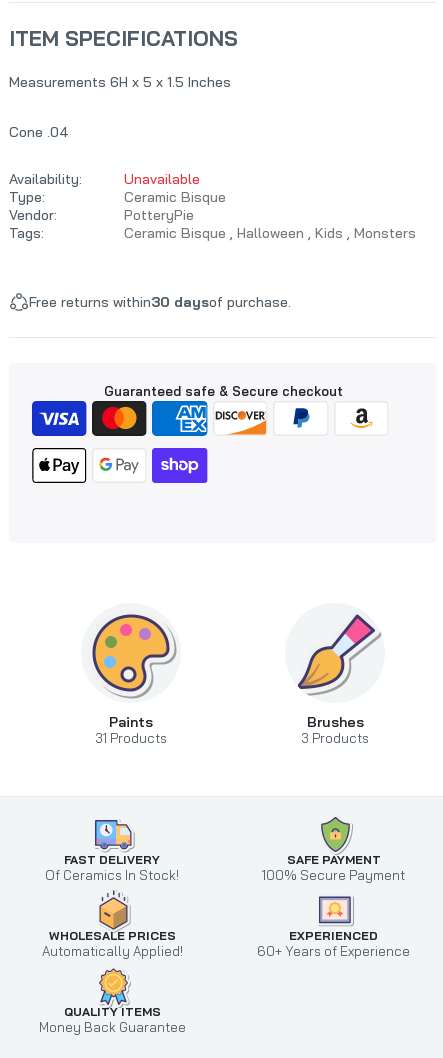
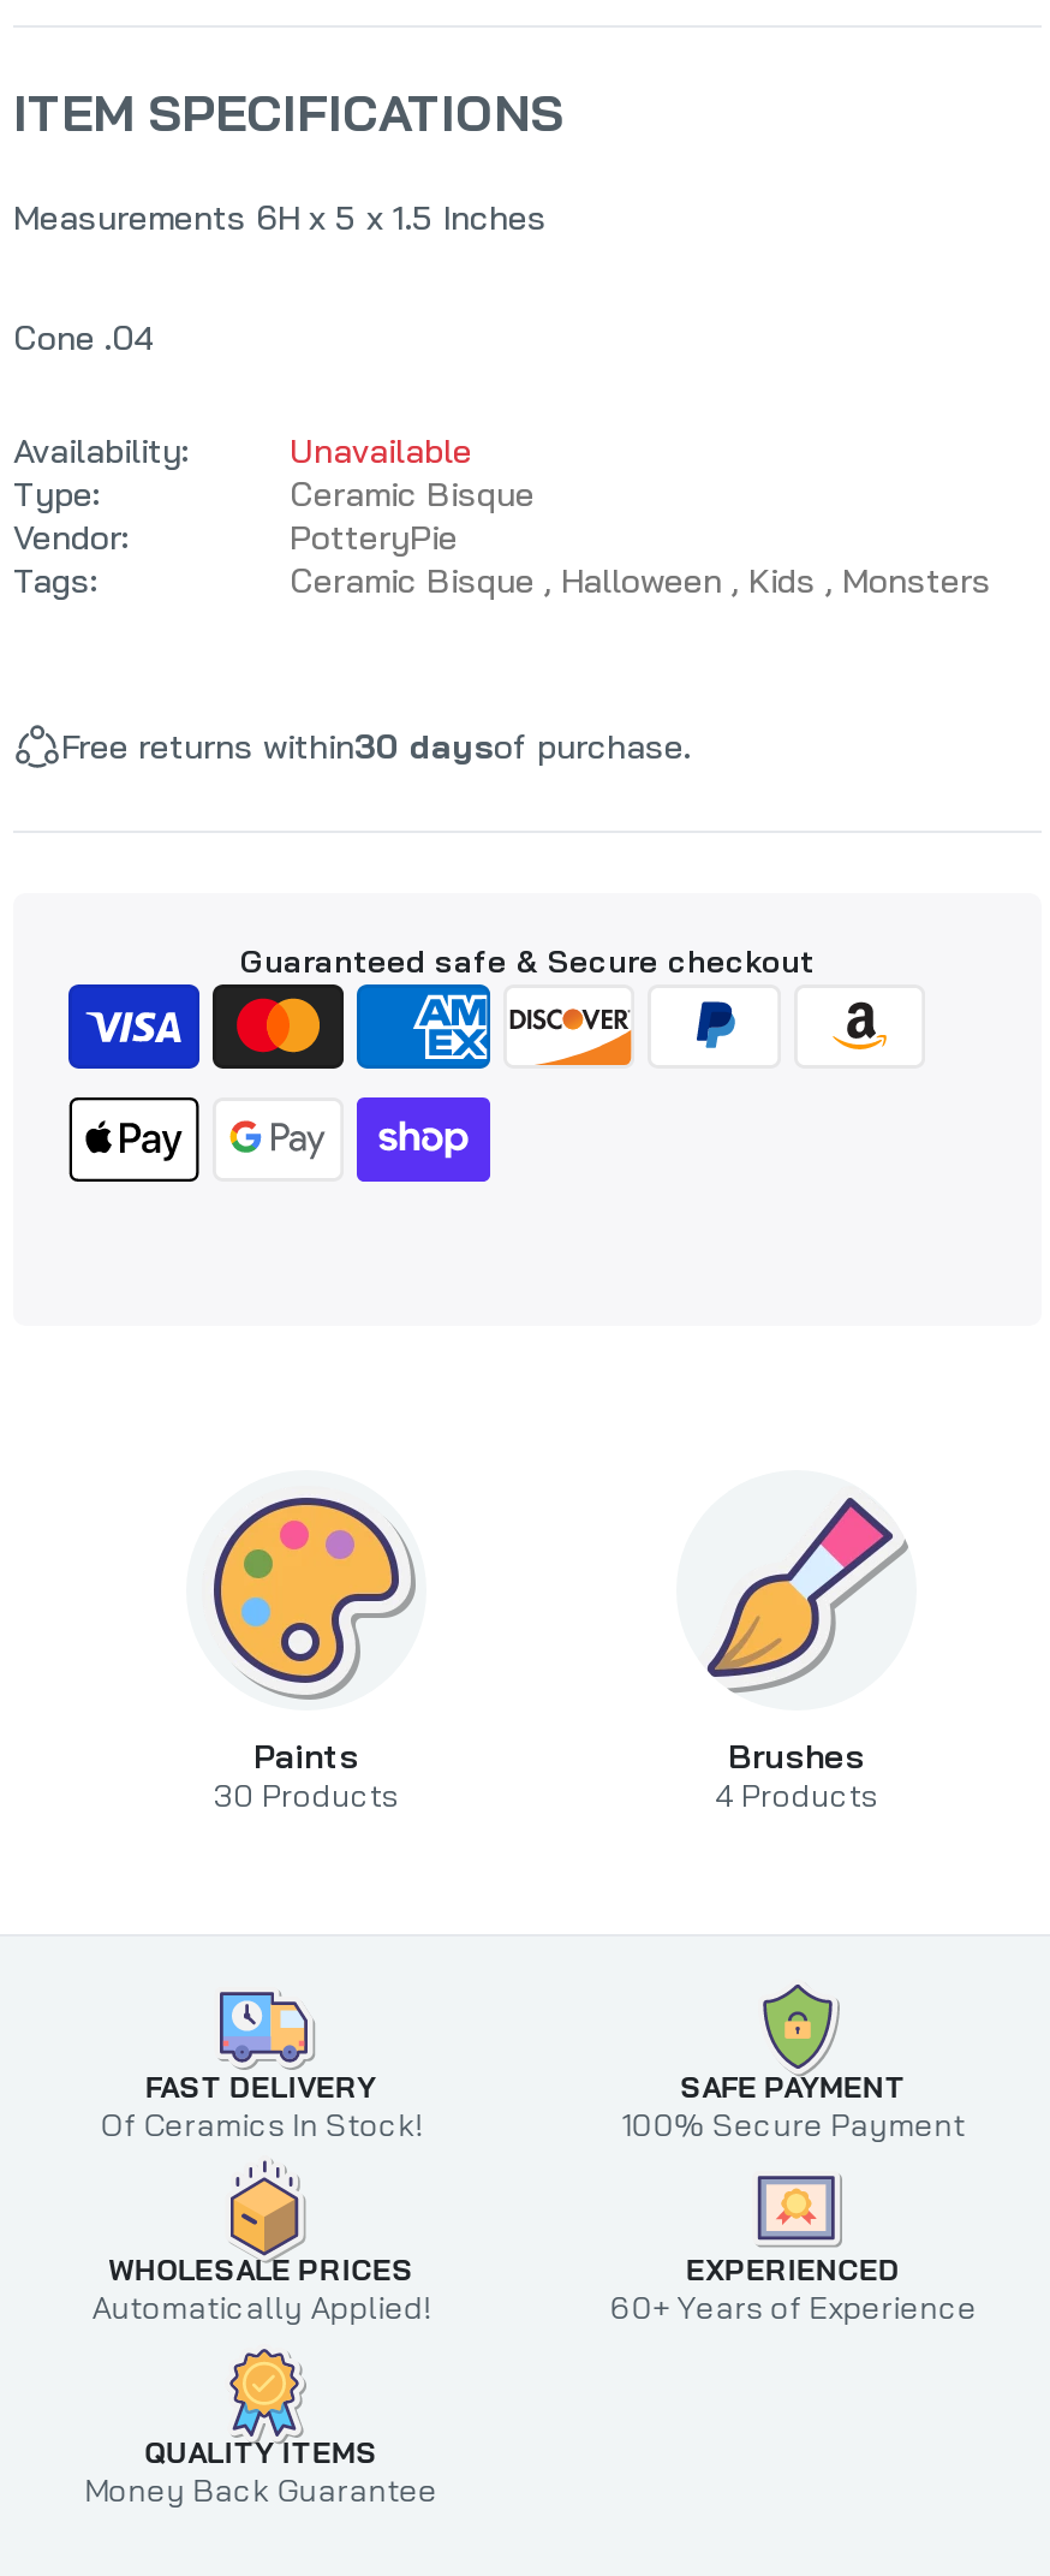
[95,730,167,746] 31 Products -> [214,1775,399,1813] 30 Products
[301,730,369,746] 3 Products -> [715,1775,878,1813] 4 Products

